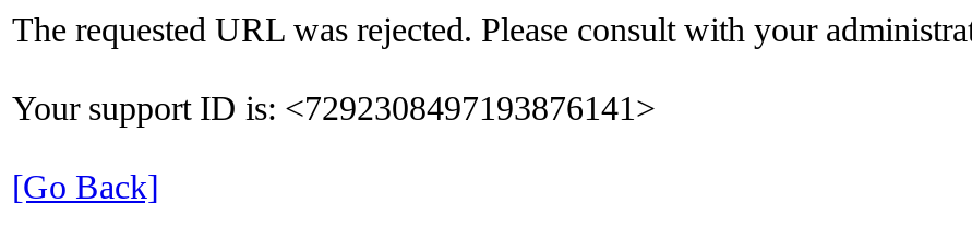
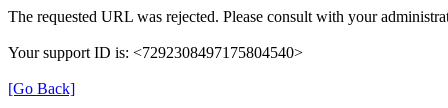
[12,89,656,127] Your support ID is: <7292308497193876141> -> [8,44,303,61] Your support ID is: <7292308497175804540>

